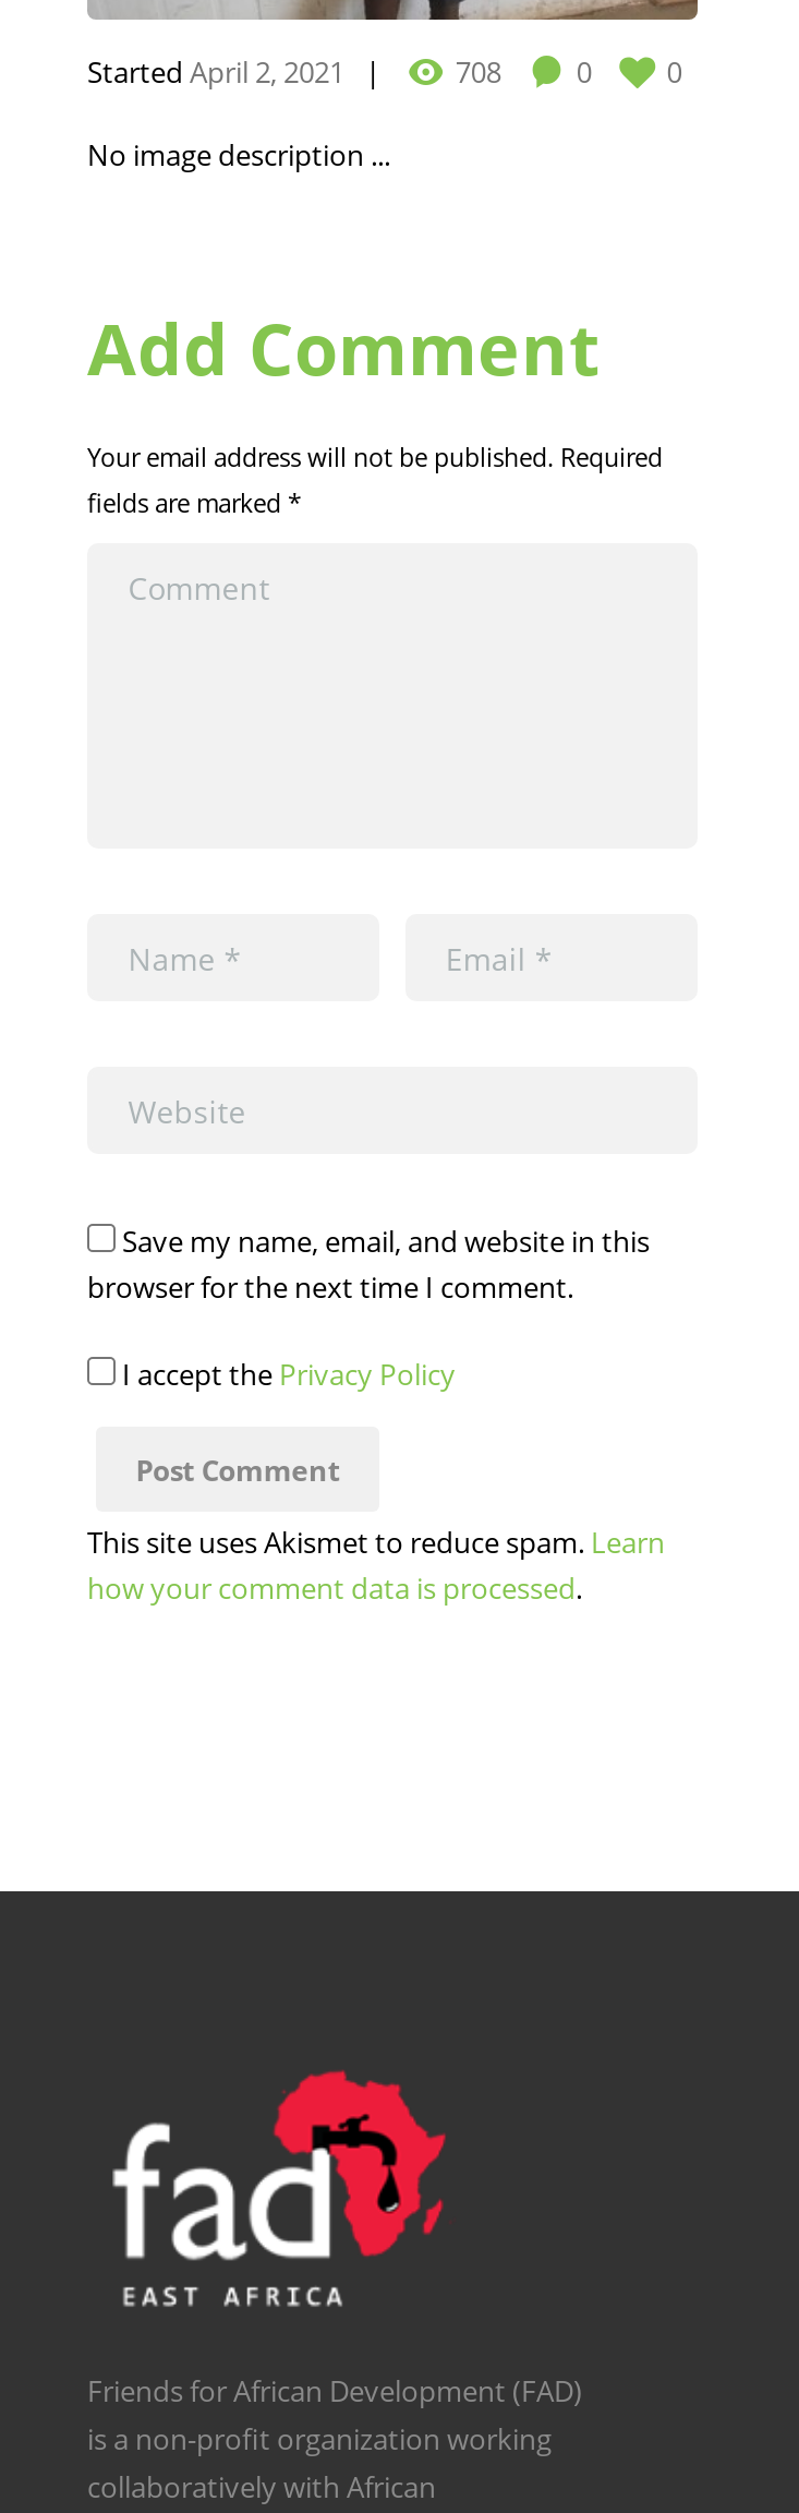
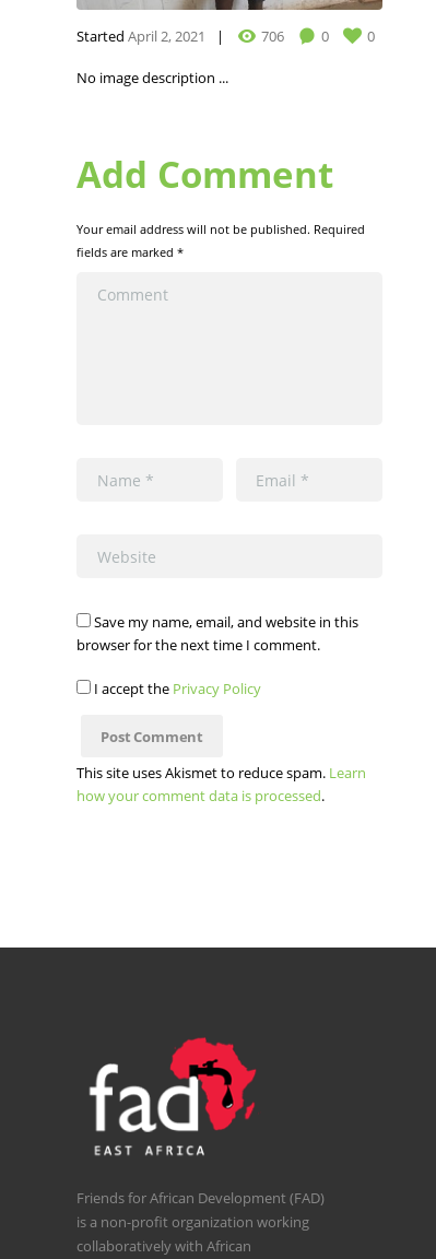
[455,53,682,92] 708 0 0 -> [261,27,375,46] 706 0 0

